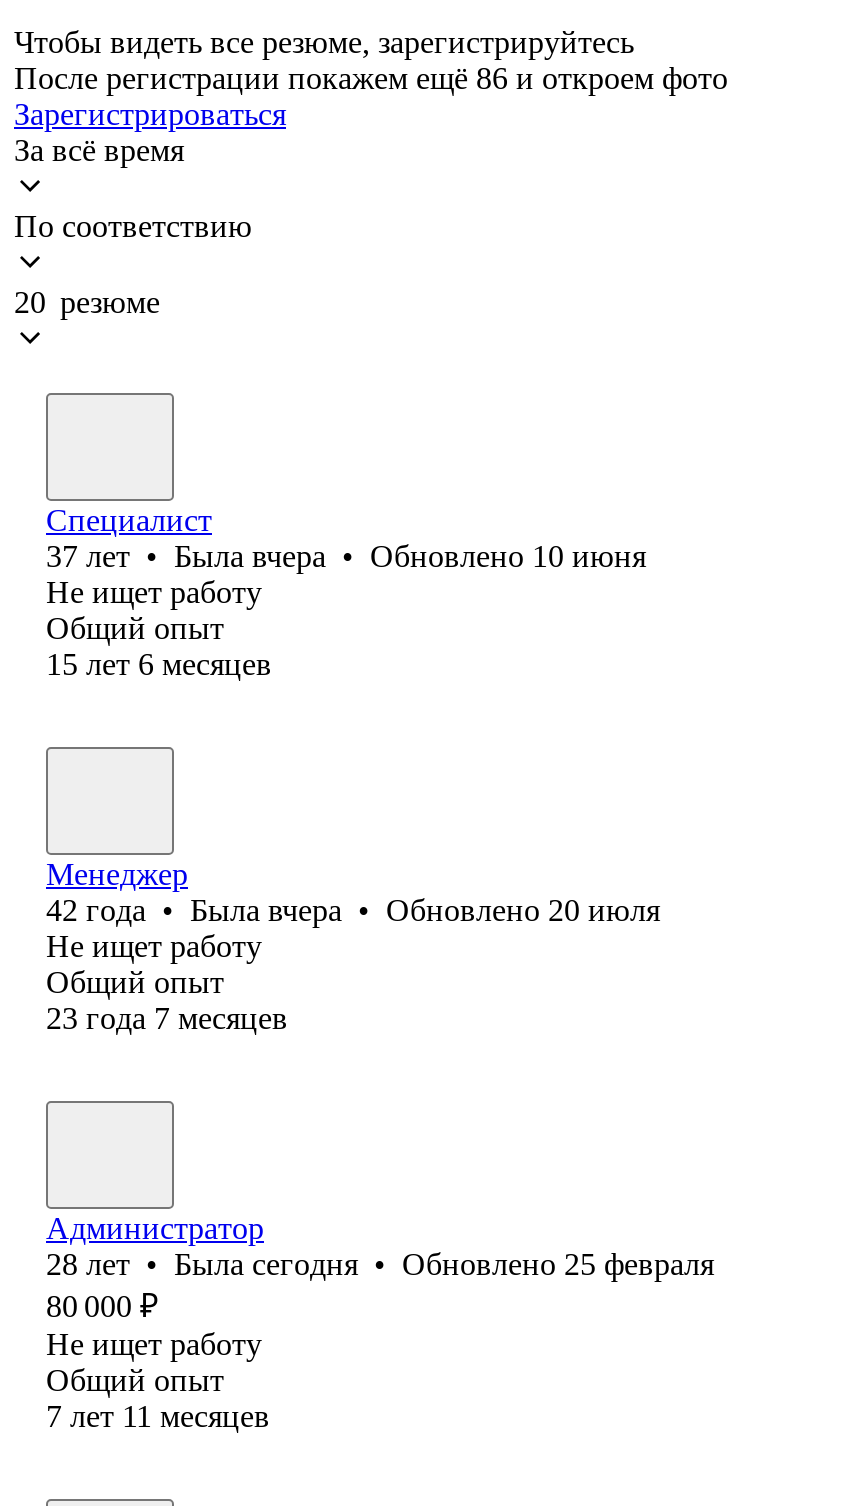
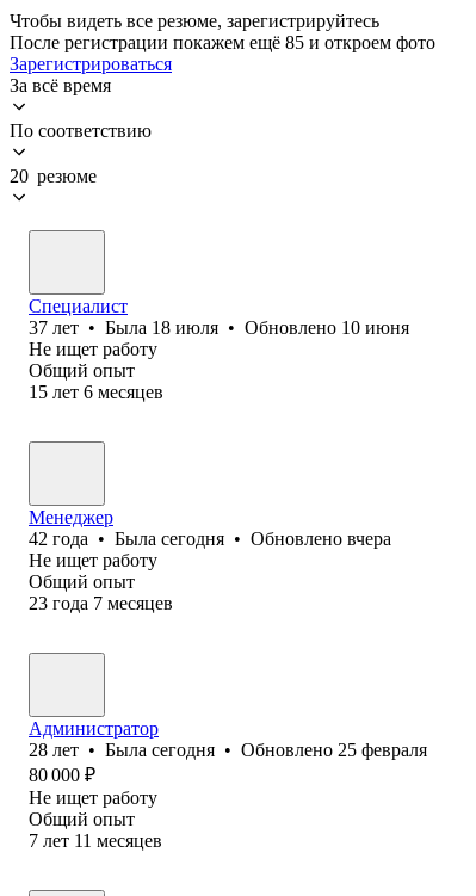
[14,61,728,95] После регистрации покажем ещё 86 и откроем фото -> [10,32,435,52] После регистрации покажем ещё 85 и откроем фото
[46,539,646,573] 37 лет • Была вчера • Обновлено 10 июня -> [29,317,409,338] 37 лет • Была 18 июля • Обновлено 10 июня
[46,893,660,927] 42 года • Была вчера • Обновлено 20 июля -> [29,528,391,549] 42 года • Была сегодня • Обновлено вчера

